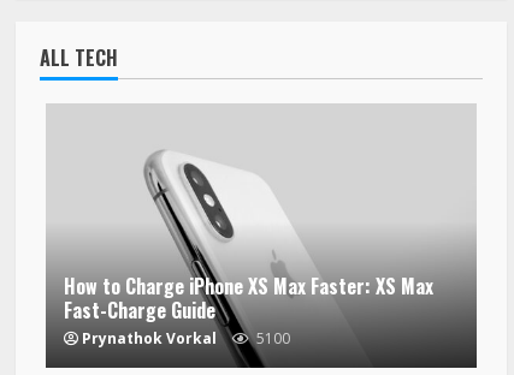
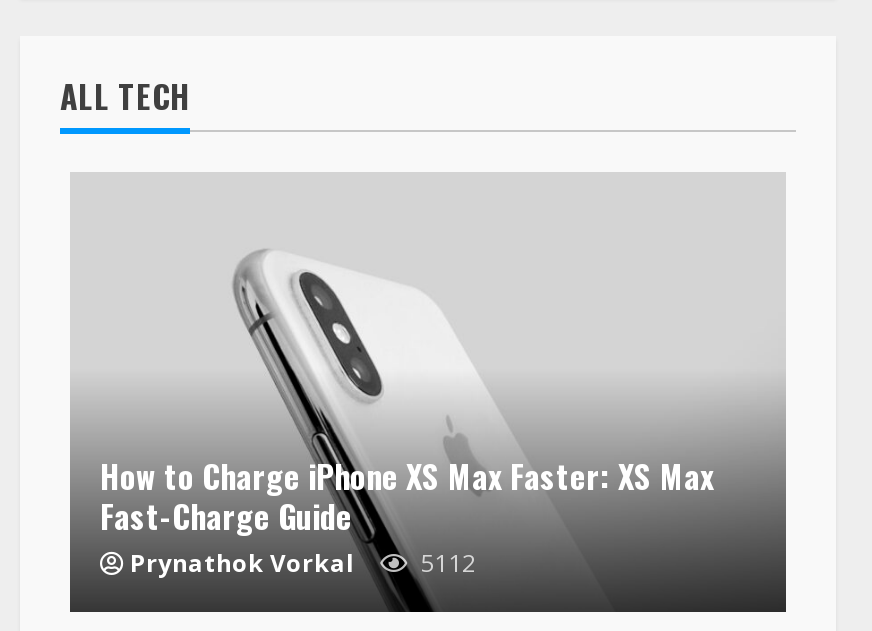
[82,328,290,348] Prynathok Vorkal 5100 -> [130,545,476,579] Prynathok Vorkal 5112

